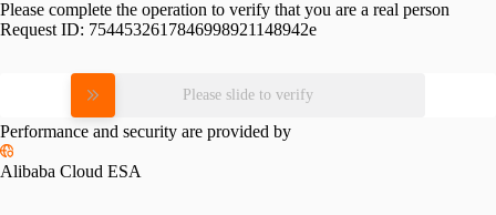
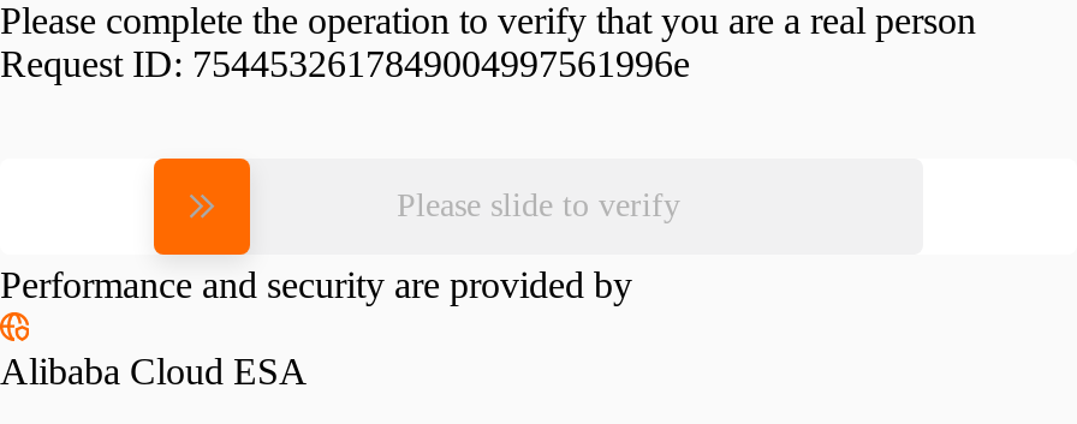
[0,20,317,39] Request ID: 7544532617846998921148942e -> [0,43,690,84] Request ID: 7544532617849004997561996e

